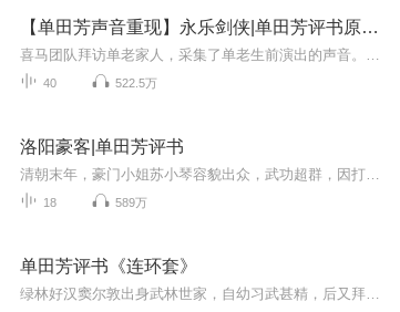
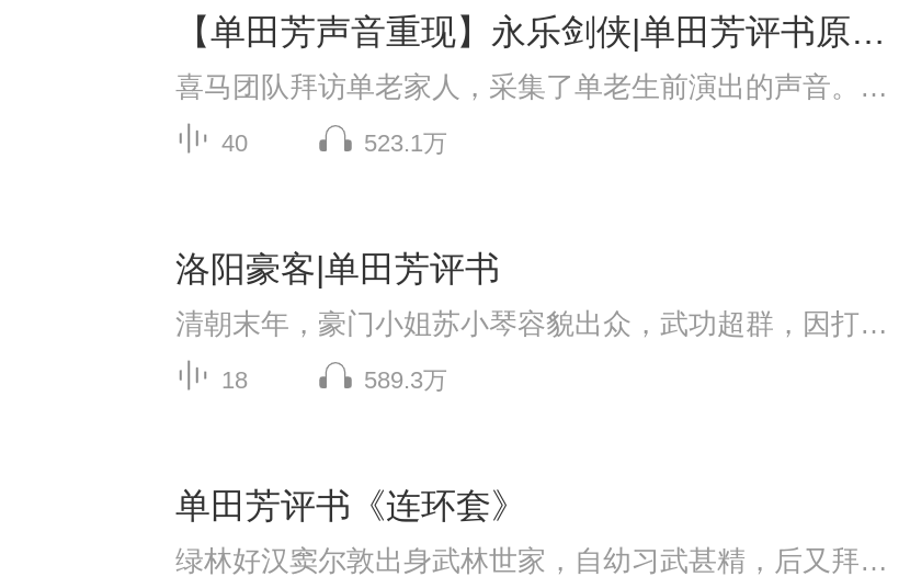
[115,76,157,89] 522.5万 -> [364,129,447,155] 523.1万
[115,196,147,209] 589万 -> [364,366,447,392] 589.3万

